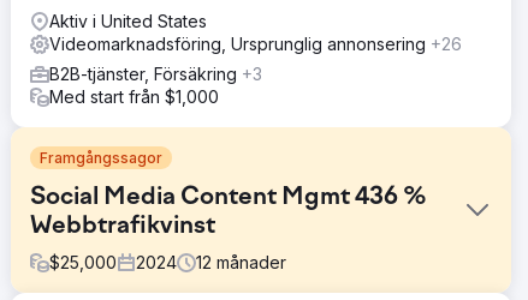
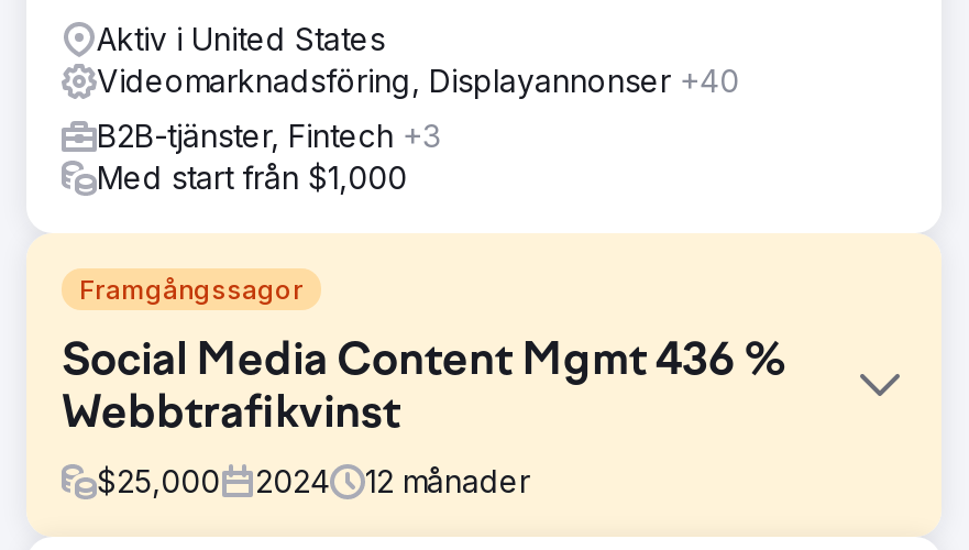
[49,34,462,54] Videomarknadsföring, Ursprunglig annonsering +26 -> [97,62,739,99] Videomarknadsföring, Displayannonser +40
[49,64,262,84] B2B-tjänster, Försäkring +3 -> [97,117,440,154] B2B-tjänster, Fintech +3

